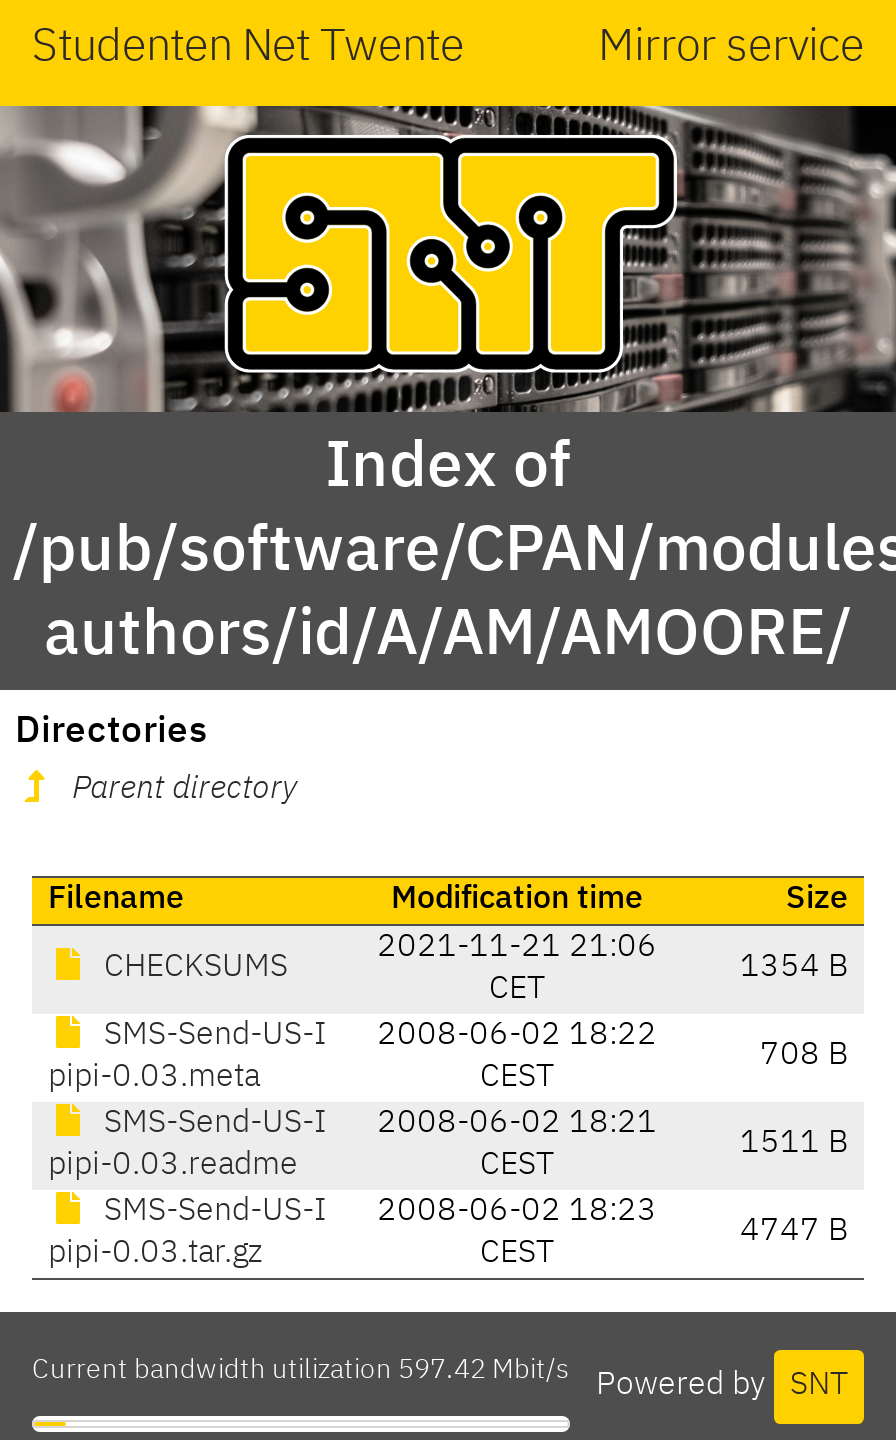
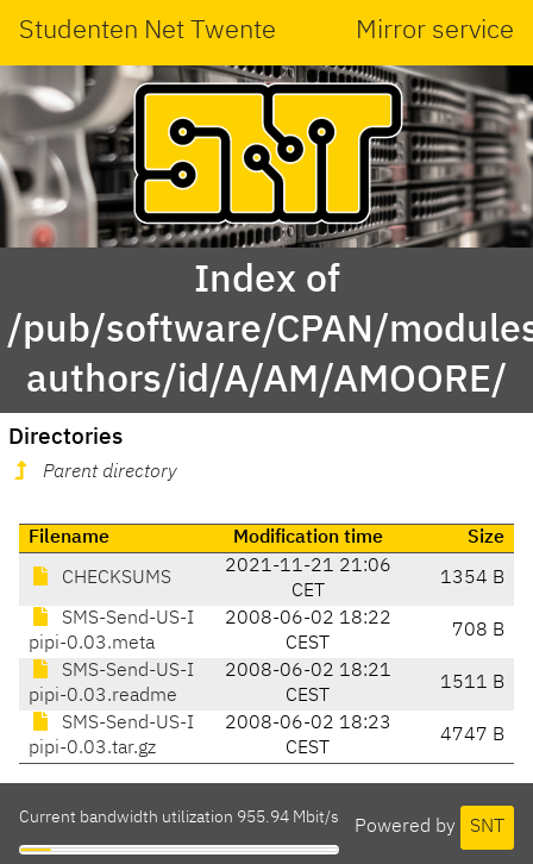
[32,1356,570,1384] Current bandwidth utilization 597.42 Mbit/s -> [19,809,339,826] Current bandwidth utilization 955.94 Mbit/s

